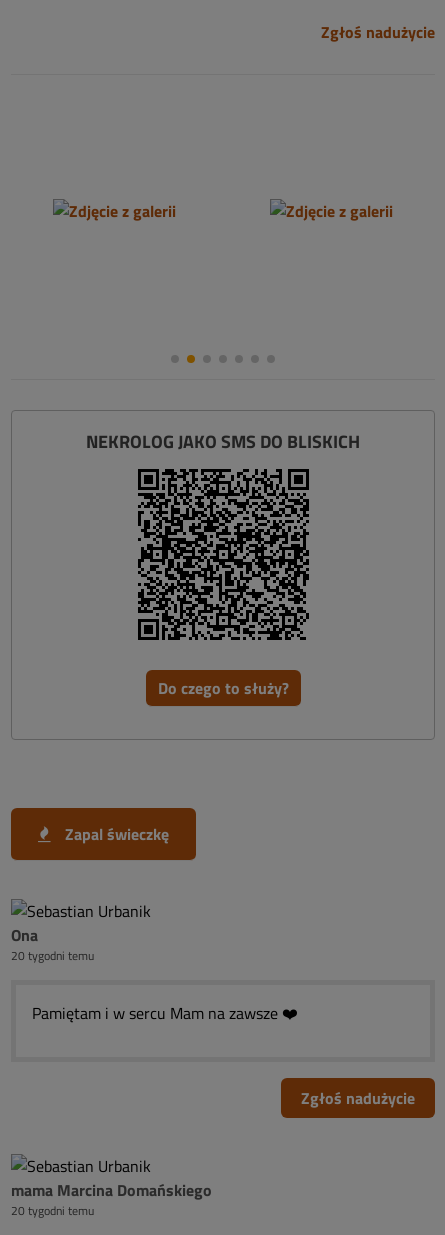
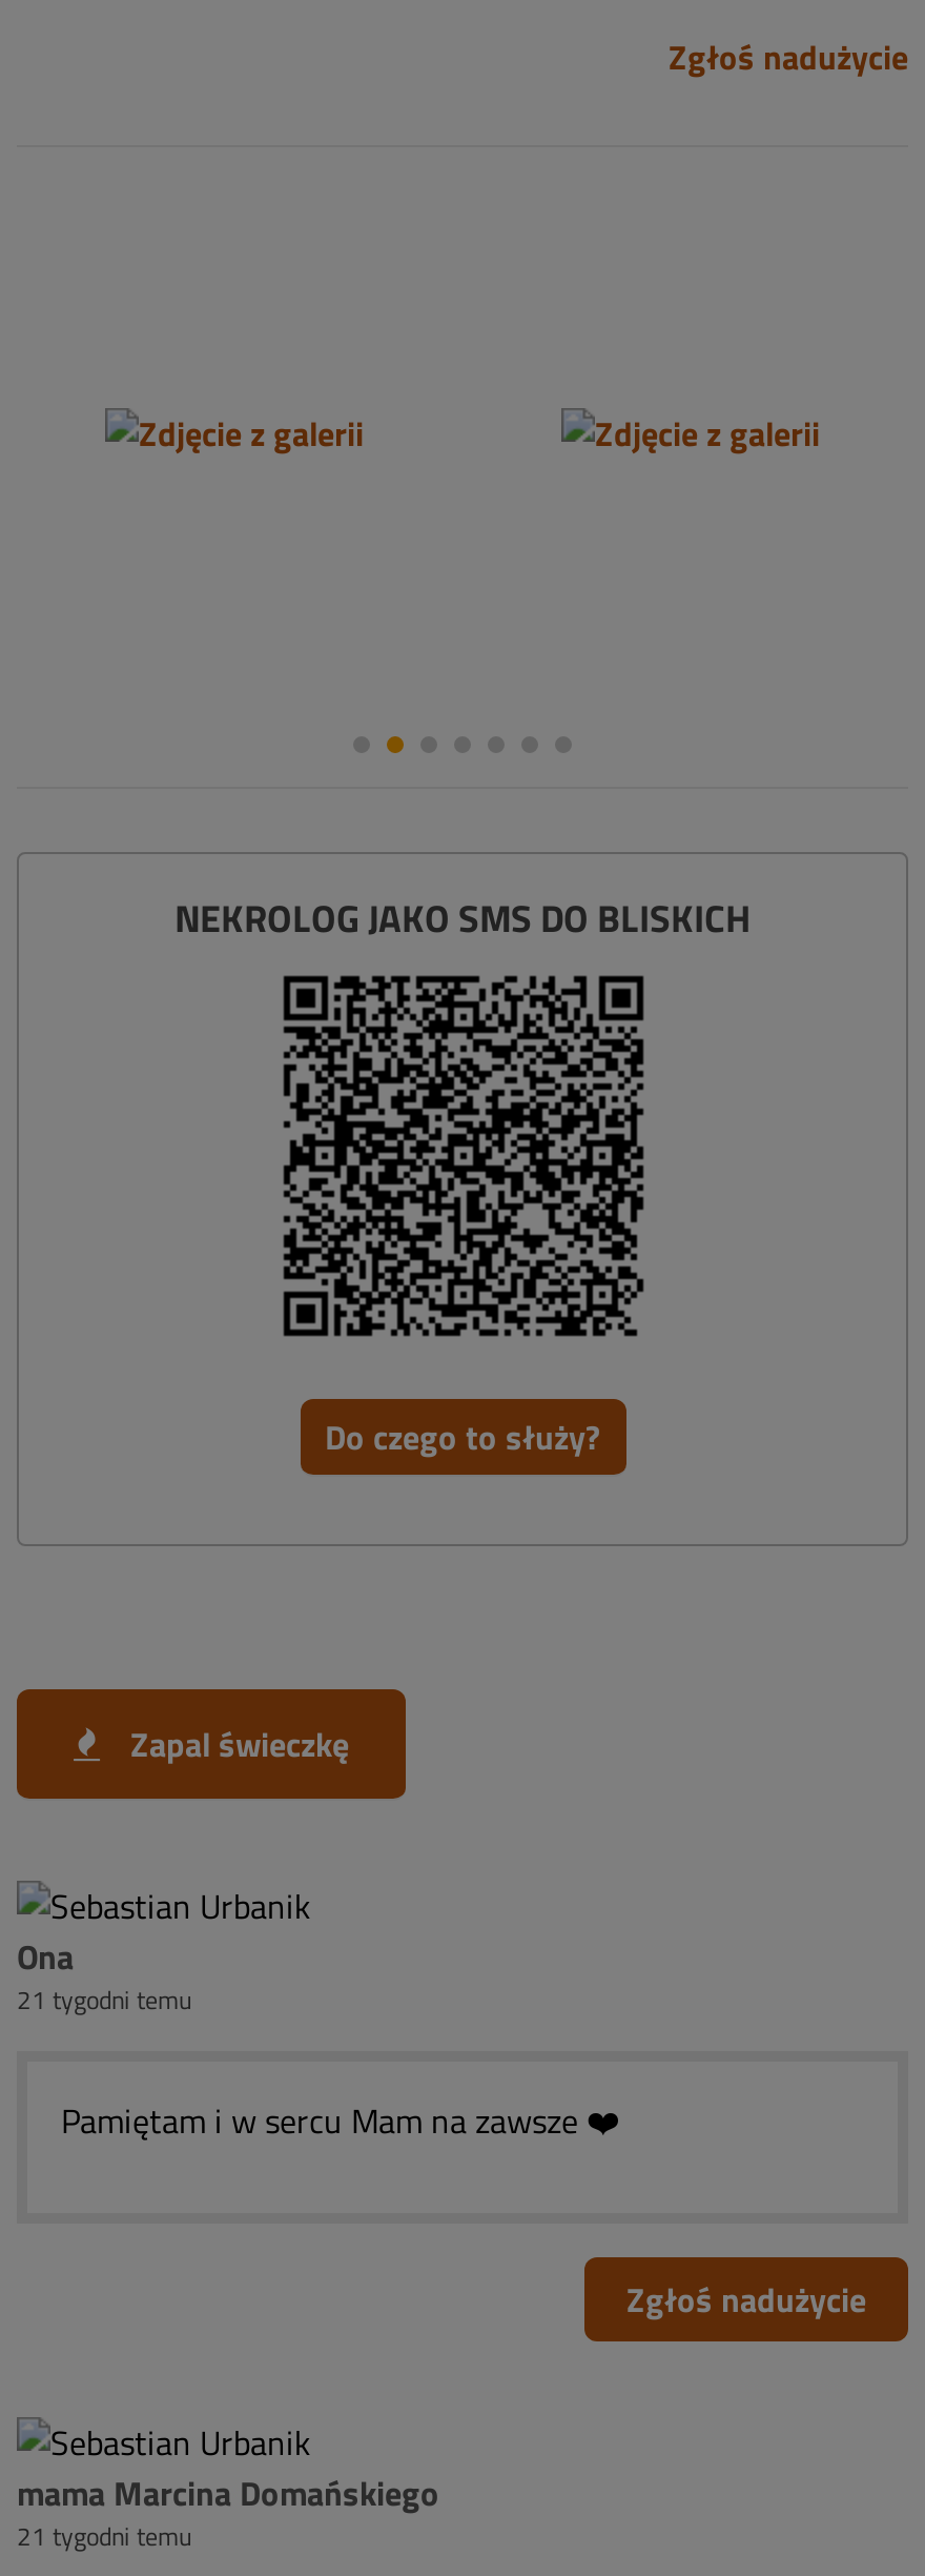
[11,946,94,965] 20 tygodni temu -> [17,1980,191,2020] 21 tygodni temu
[11,1201,94,1220] 20 tygodni temu -> [17,2516,191,2556] 21 tygodni temu

